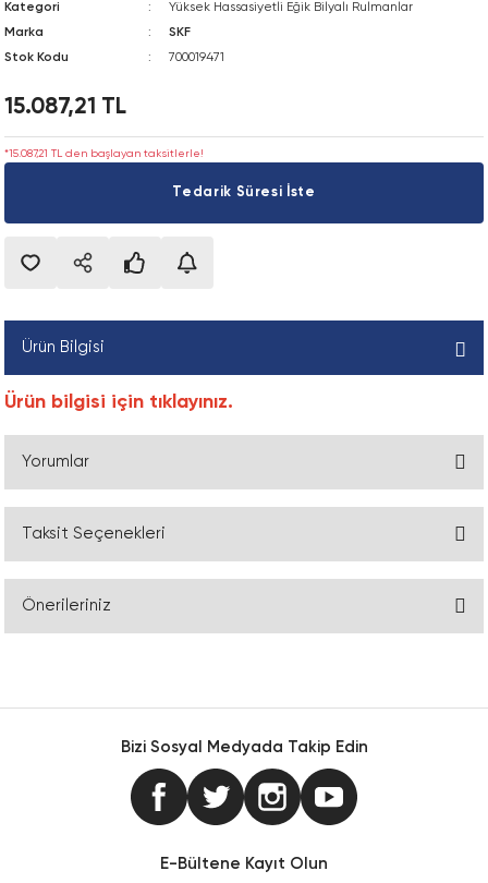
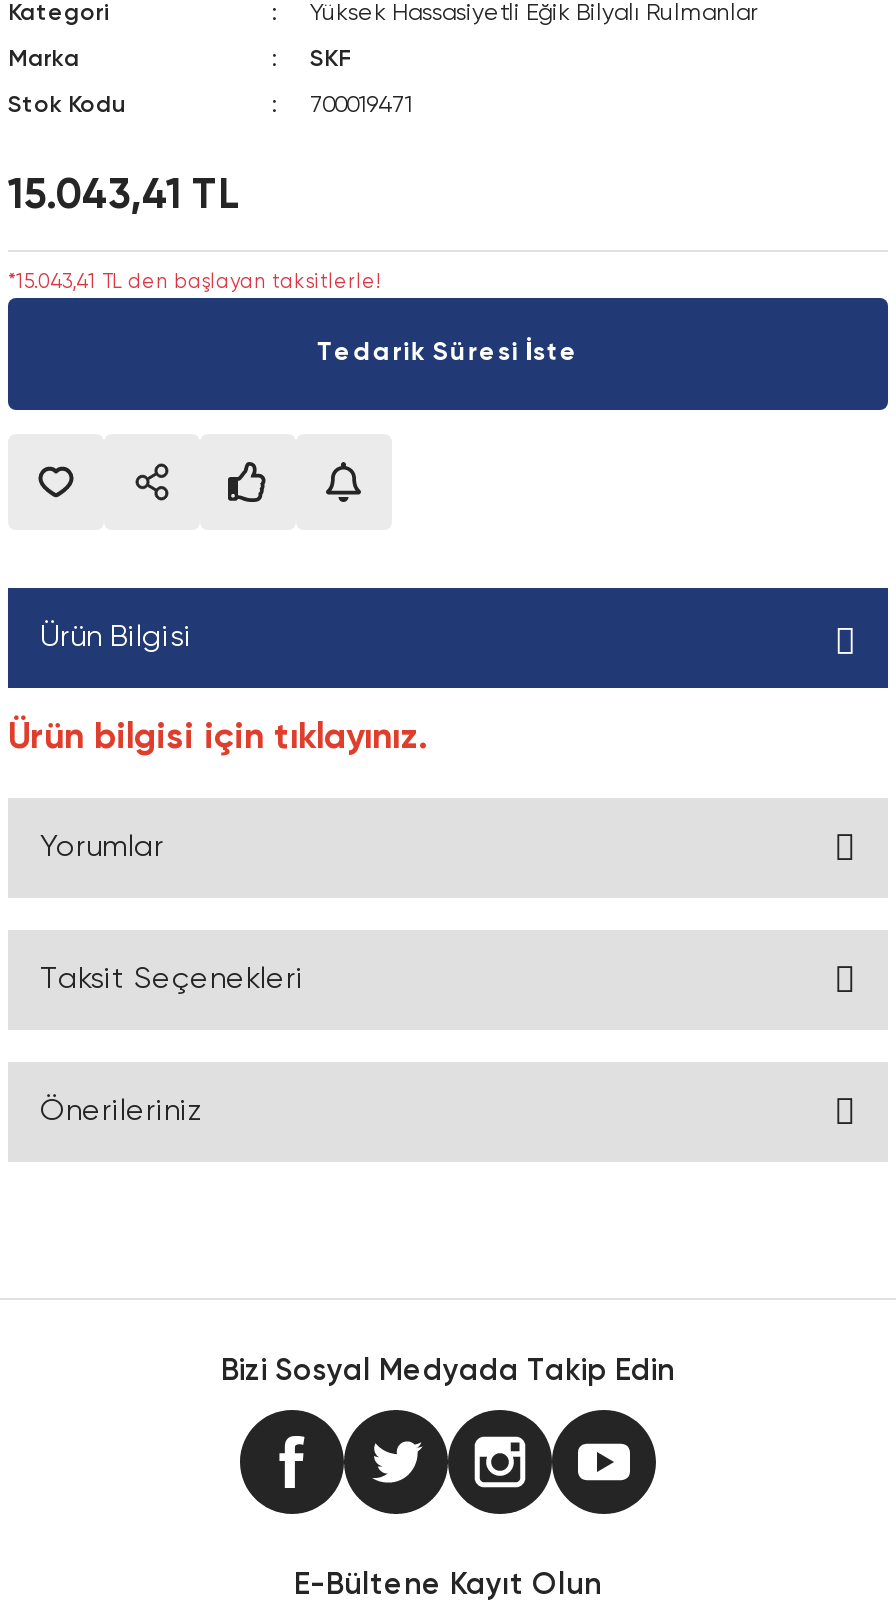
[4,96,126,119] 15.087,21 TL -> [8,176,238,218] 15.043,41 TL
[4,148,204,159] *15.087,21 TL den başlayan taksitlerle! -> [8,272,382,292] *15.043,41 TL den başlayan taksitlerle!

